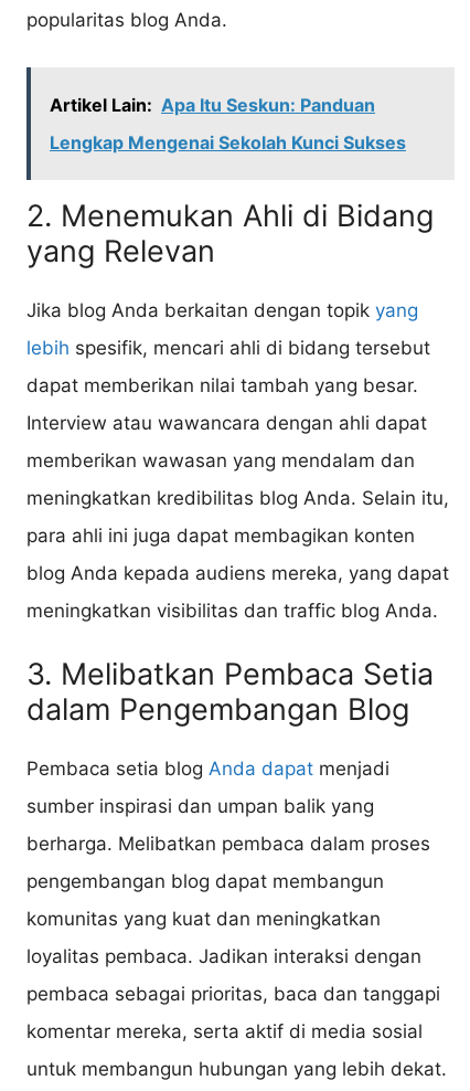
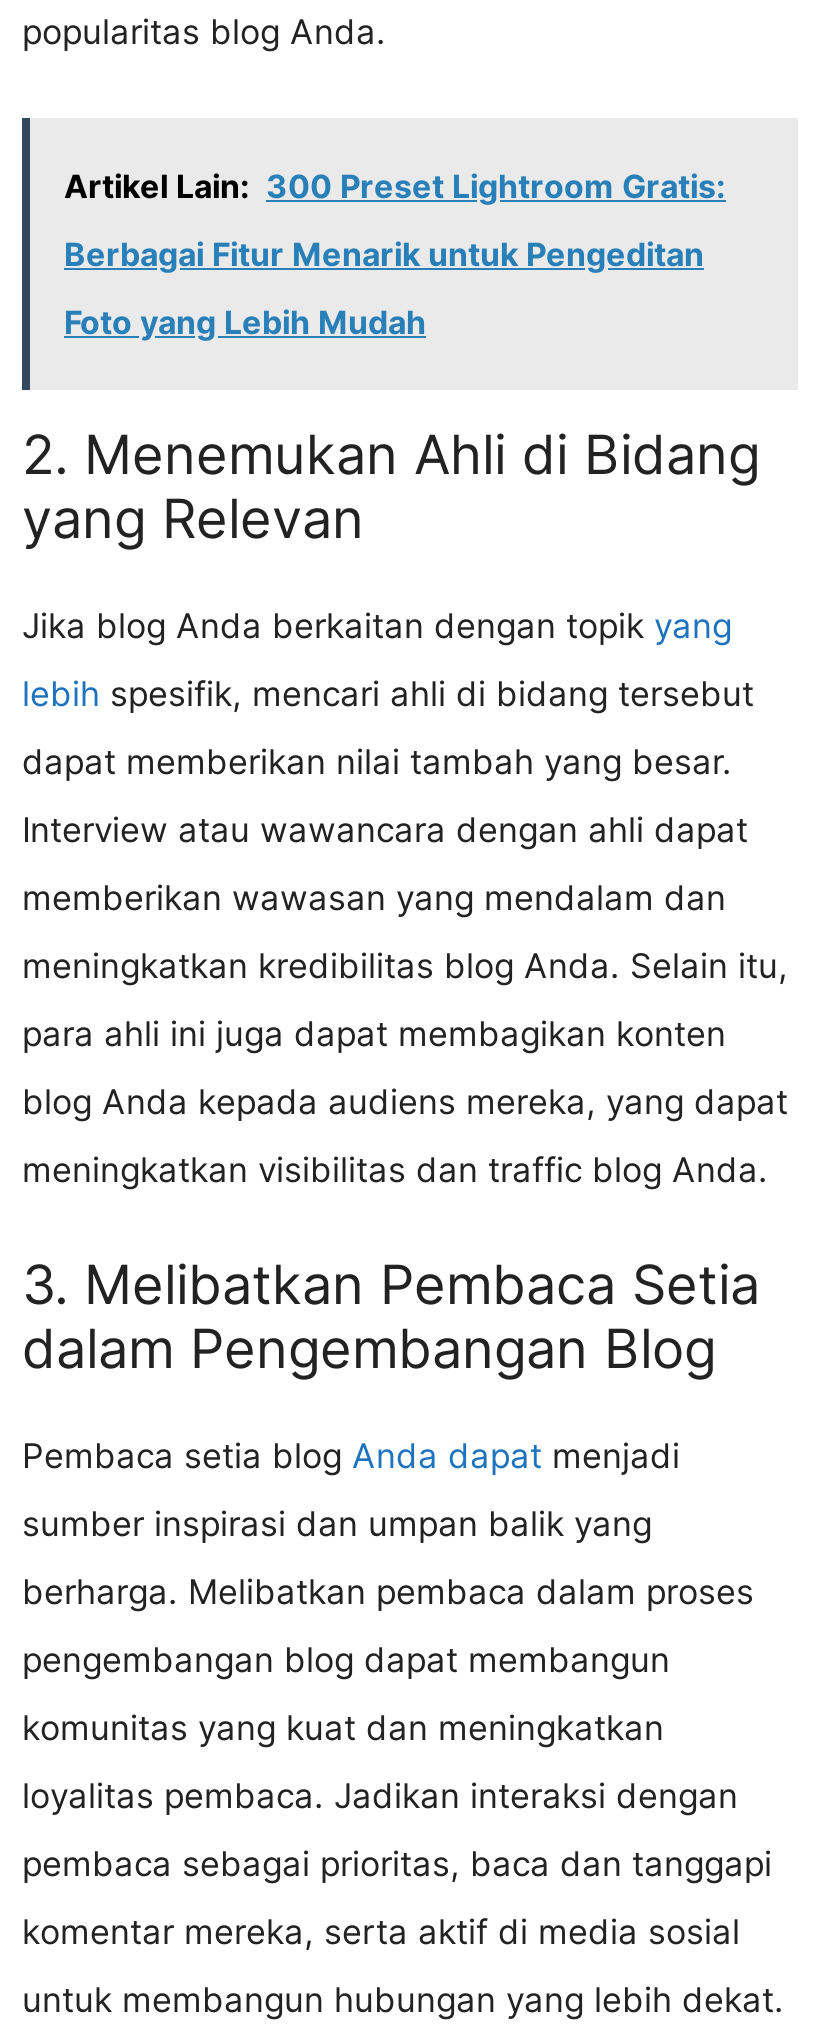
[50,93,406,153] Artikel Lain: Apa Itu Seskun: Panduan | Lengkap Mengenai Sekolah Kunci Sukses -> [64,165,726,341] Artikel Lain: 300 Preset Lightroom Gratis: | Berbagai Fitur Menarik untuk Pengeditan | Foto yang Lebih Mudah

